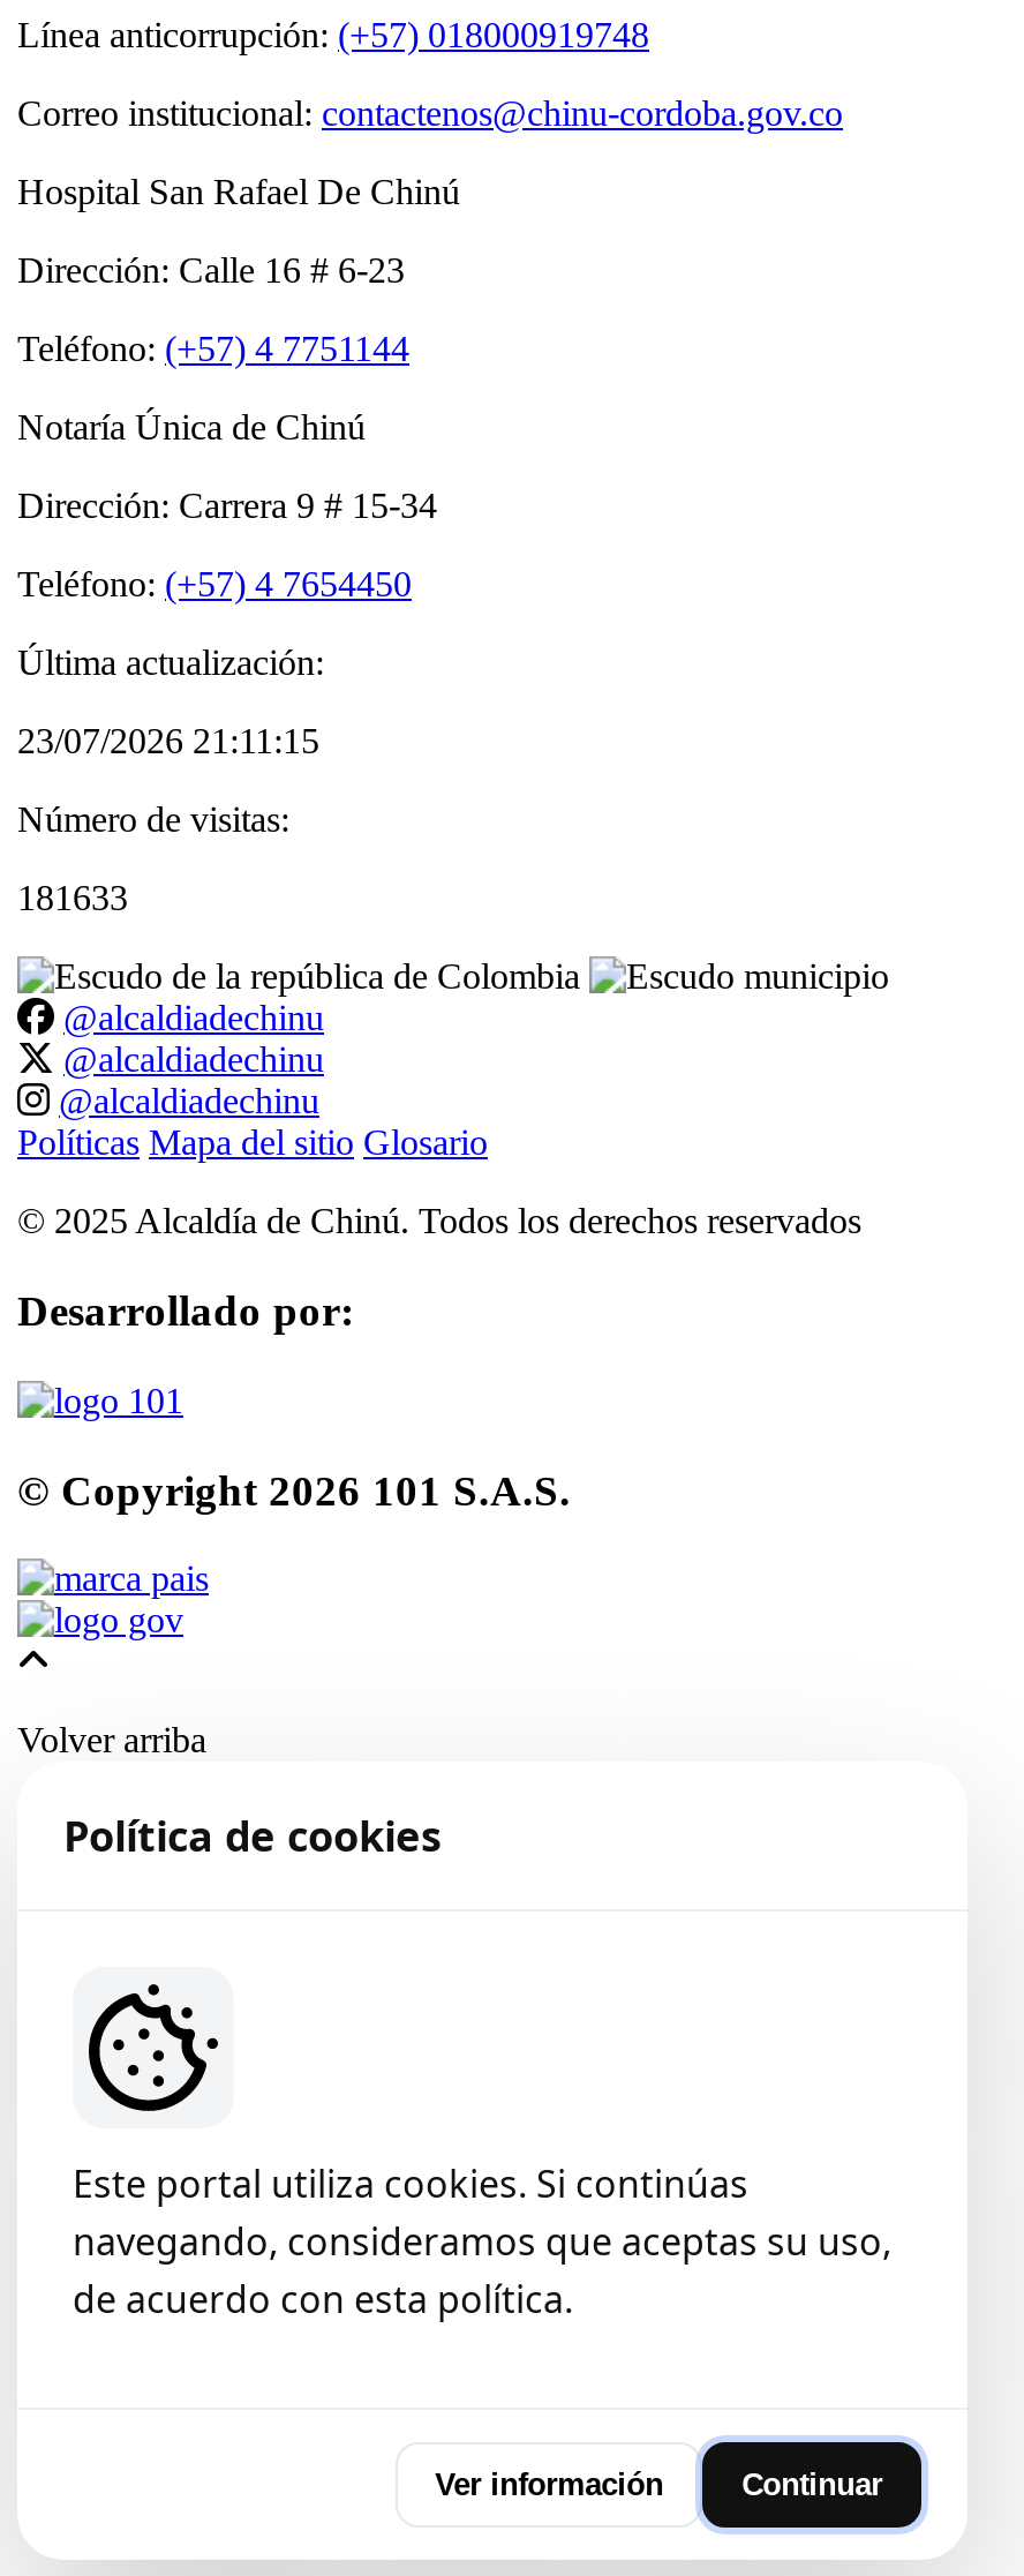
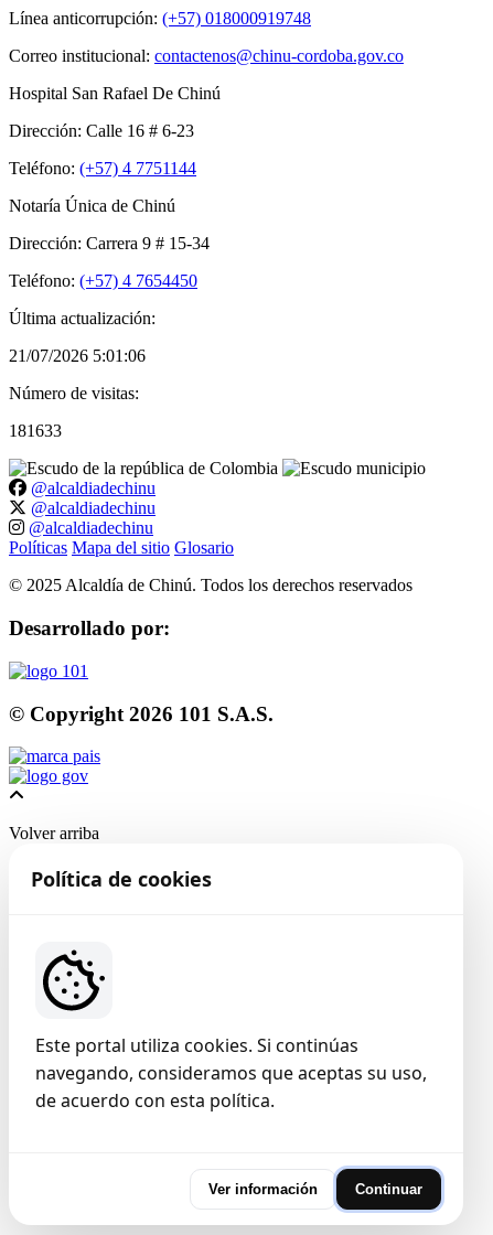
[17,722,319,761] 23/07/2026 21:11:15 -> [9,347,146,365] 21/07/2026 5:01:06

